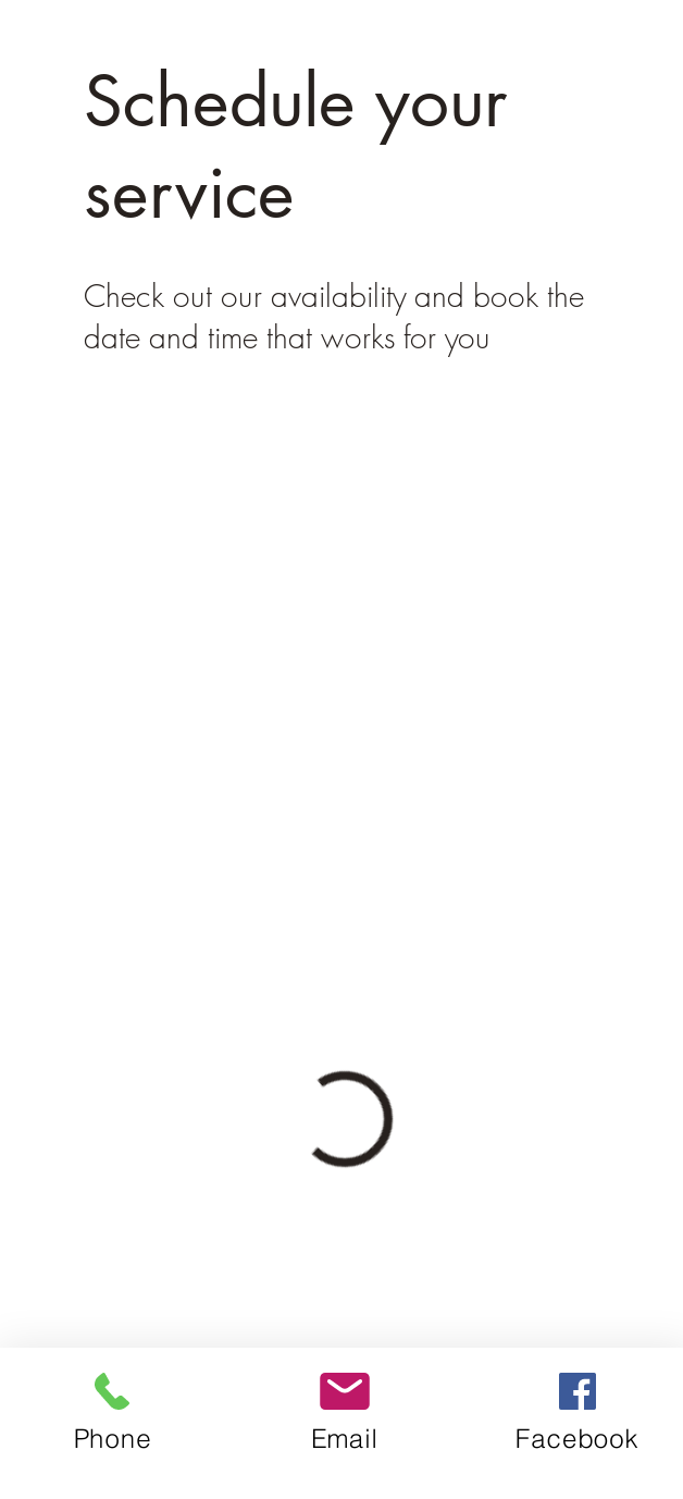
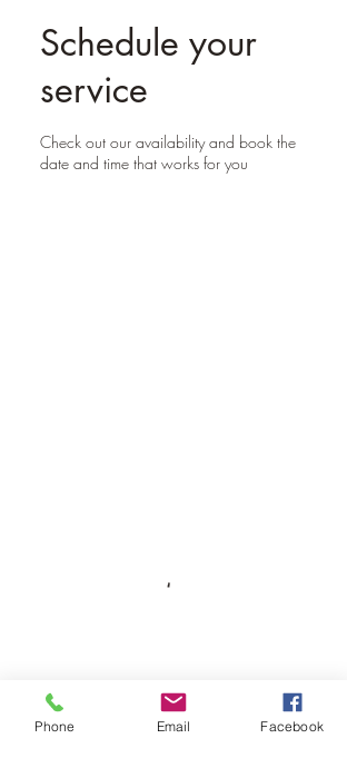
[310,1069,395,1169] [image] -> none

